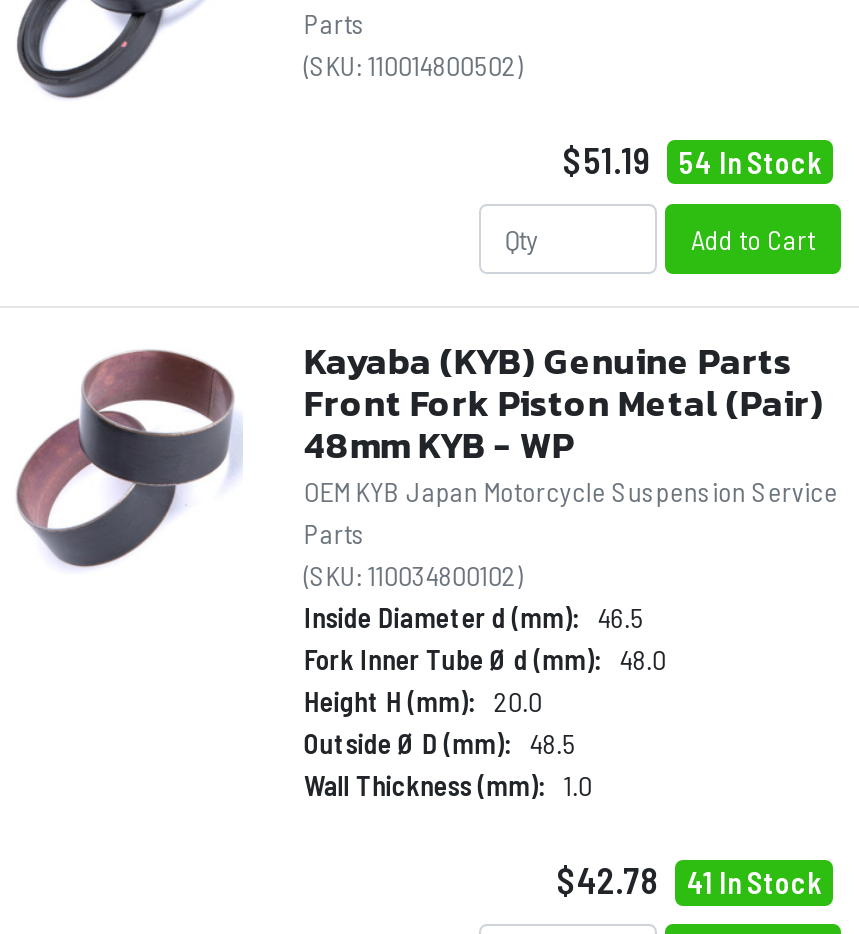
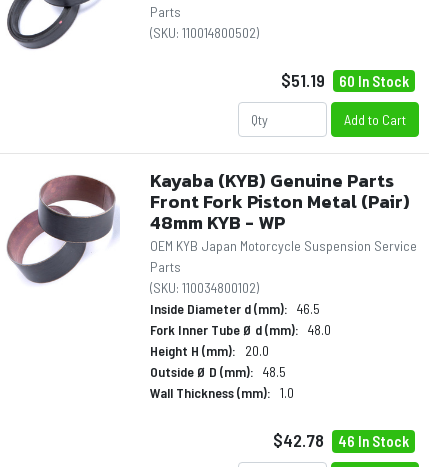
[563,137,821,181] $51.19 54 In Stock -> [281,69,409,91] $51.19 60 In Stock
[557,858,821,902] $42.78 41 In Stock -> [273,429,409,451] $42.78 46 In Stock

